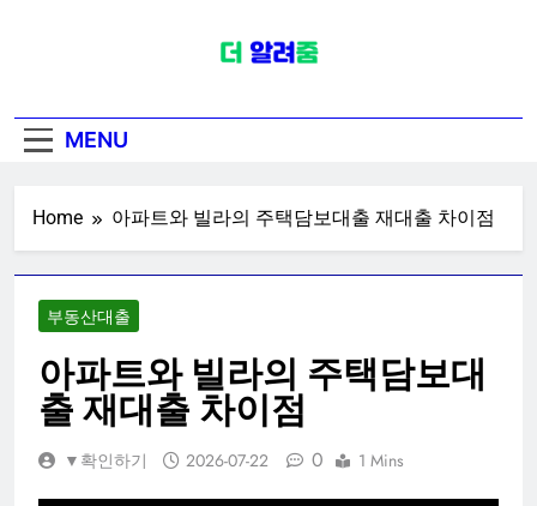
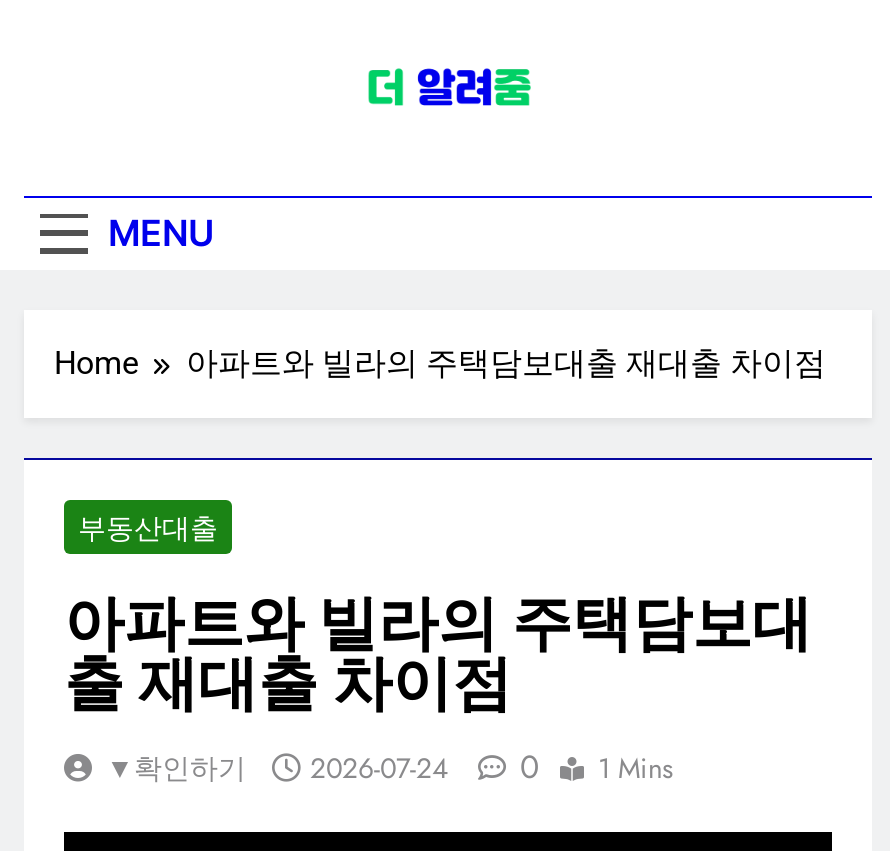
[186,448,268,472] 2026-07-22 -> [310,747,448,787] 2026-07-24

